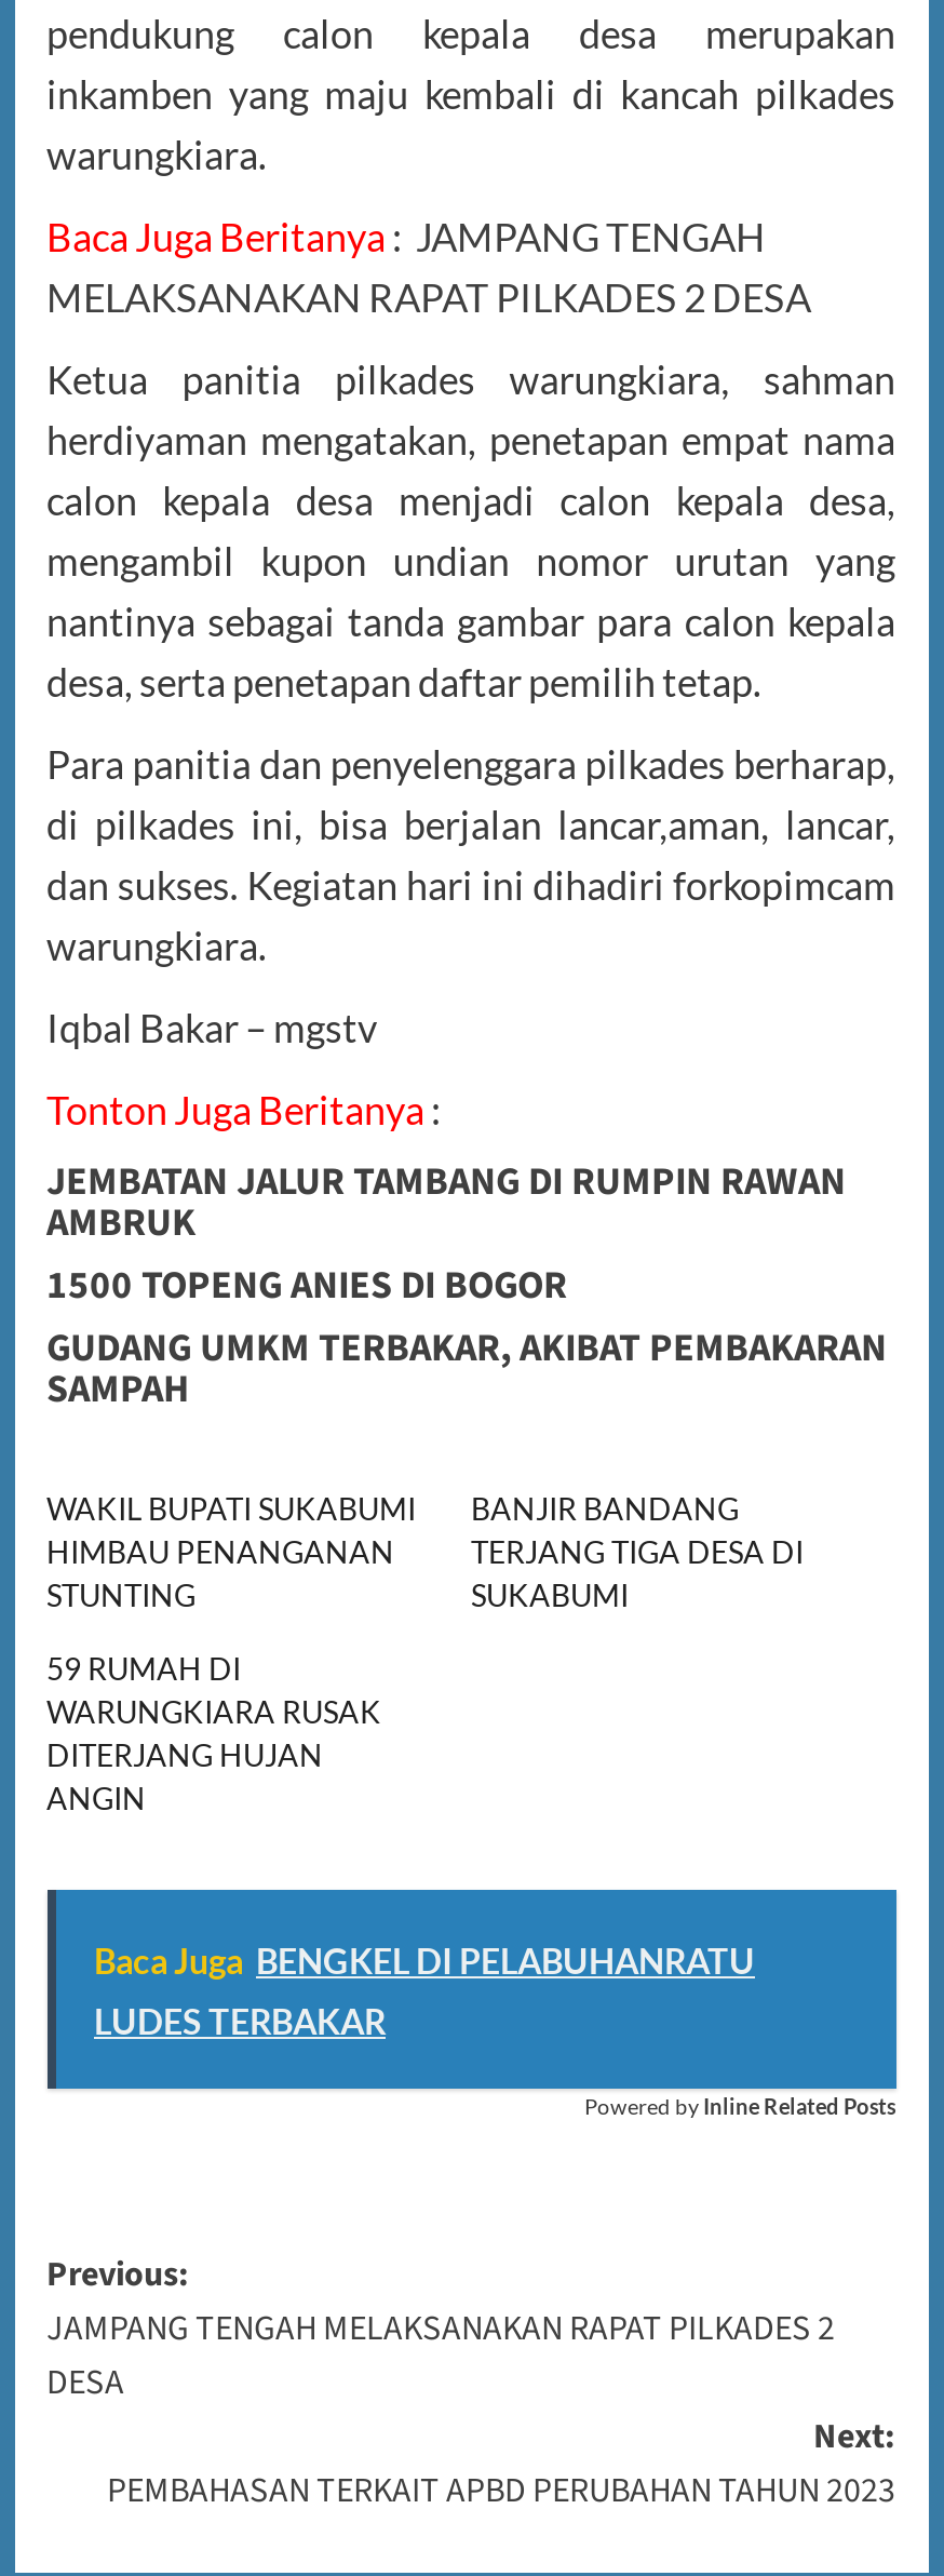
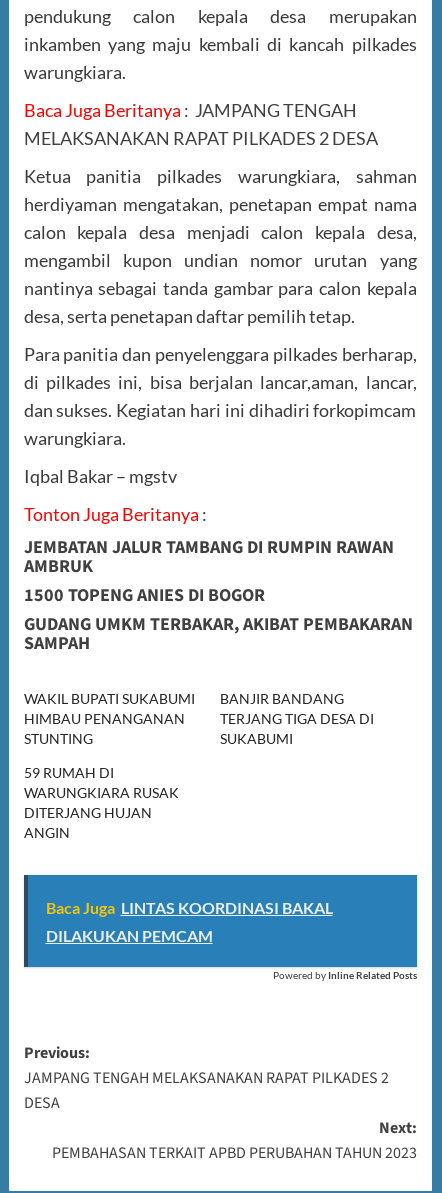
[94,1940,755,1981] Baca Juga BENGKEL DI PELABUHANRATU -> [45,898,332,917] Baca Juga LINTAS KOORDINASI BAKAL
[94,2000,386,2041] LUDES TERBAKAR -> [45,926,212,945] DILAKUKAN PEMCAM

